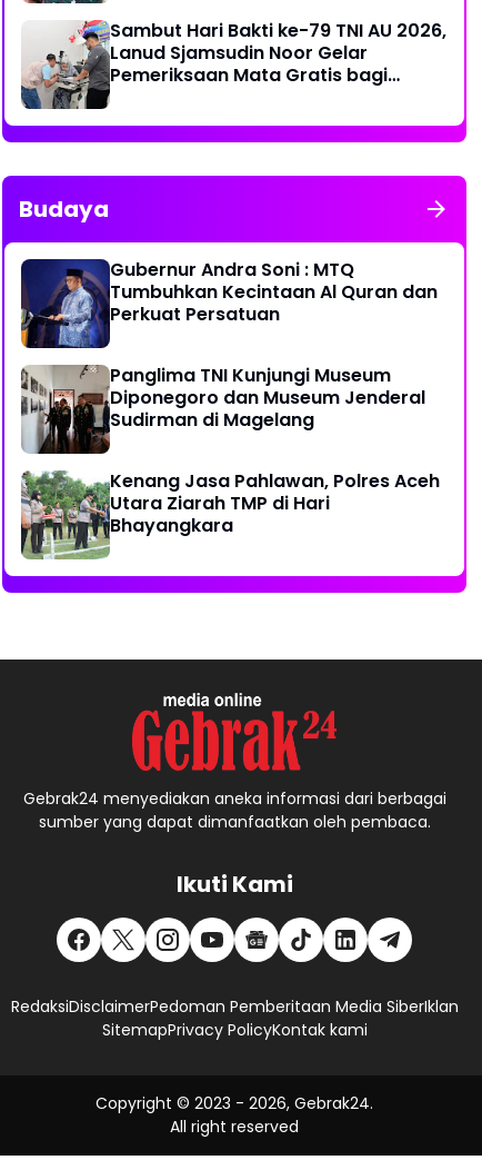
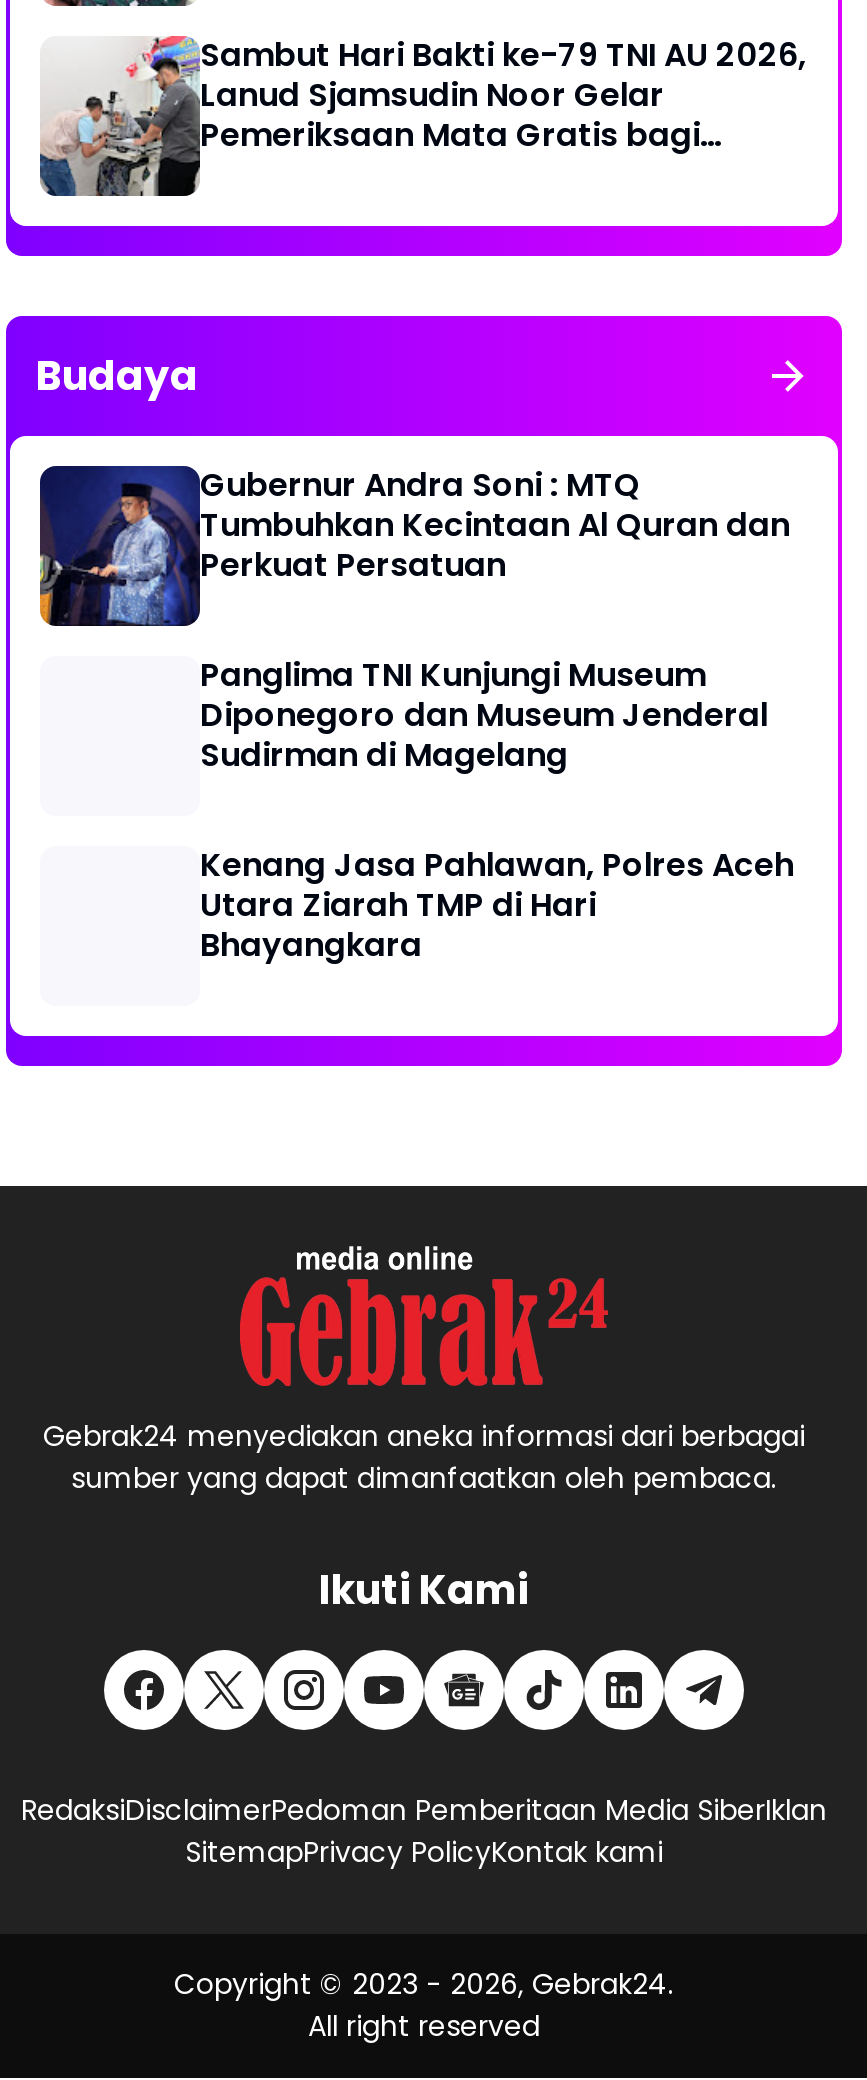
[20,364,111,455] [image] -> none
[20,469,111,561] [image] -> none

